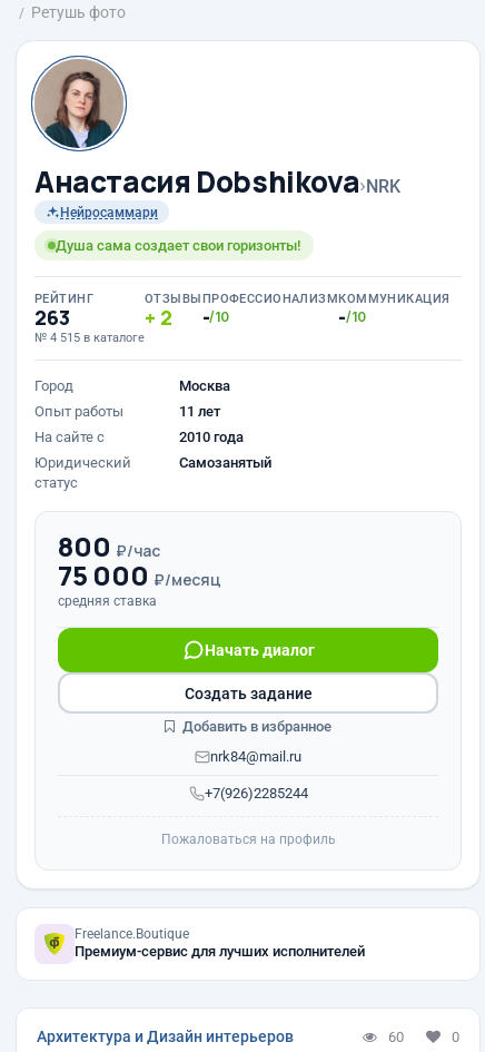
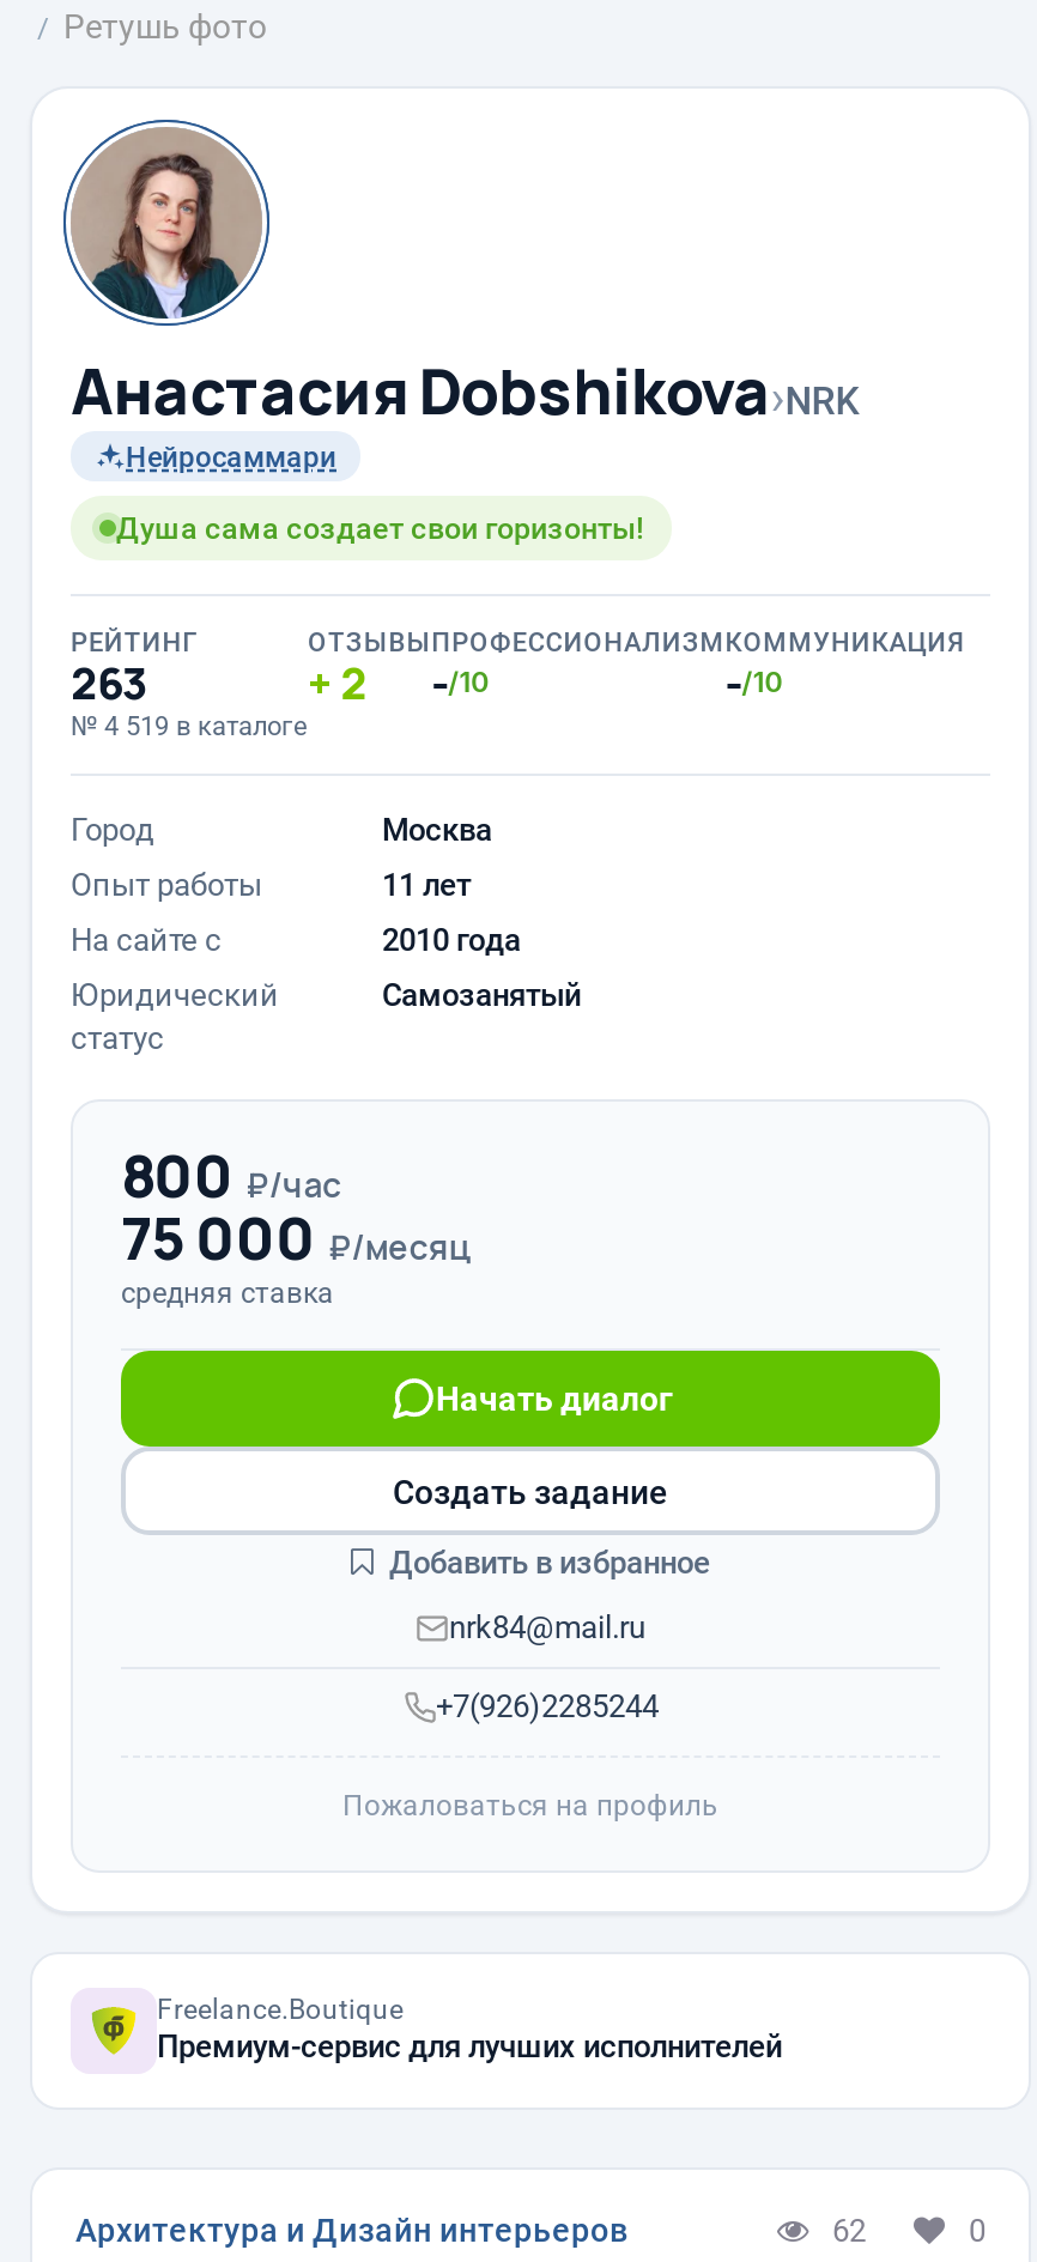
[34,331,145,345] № 4 515 в каталоге -> [71,711,308,742] № 4 519 в каталоге
[388,1028,404,1045] 60 -> [832,2212,866,2248] 62

